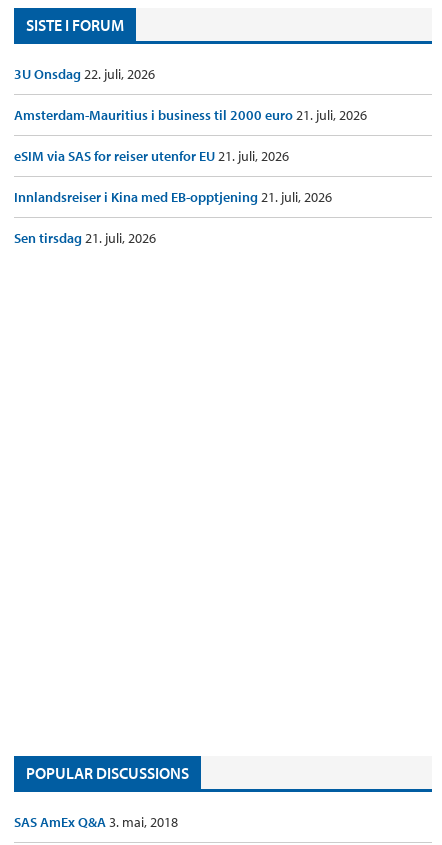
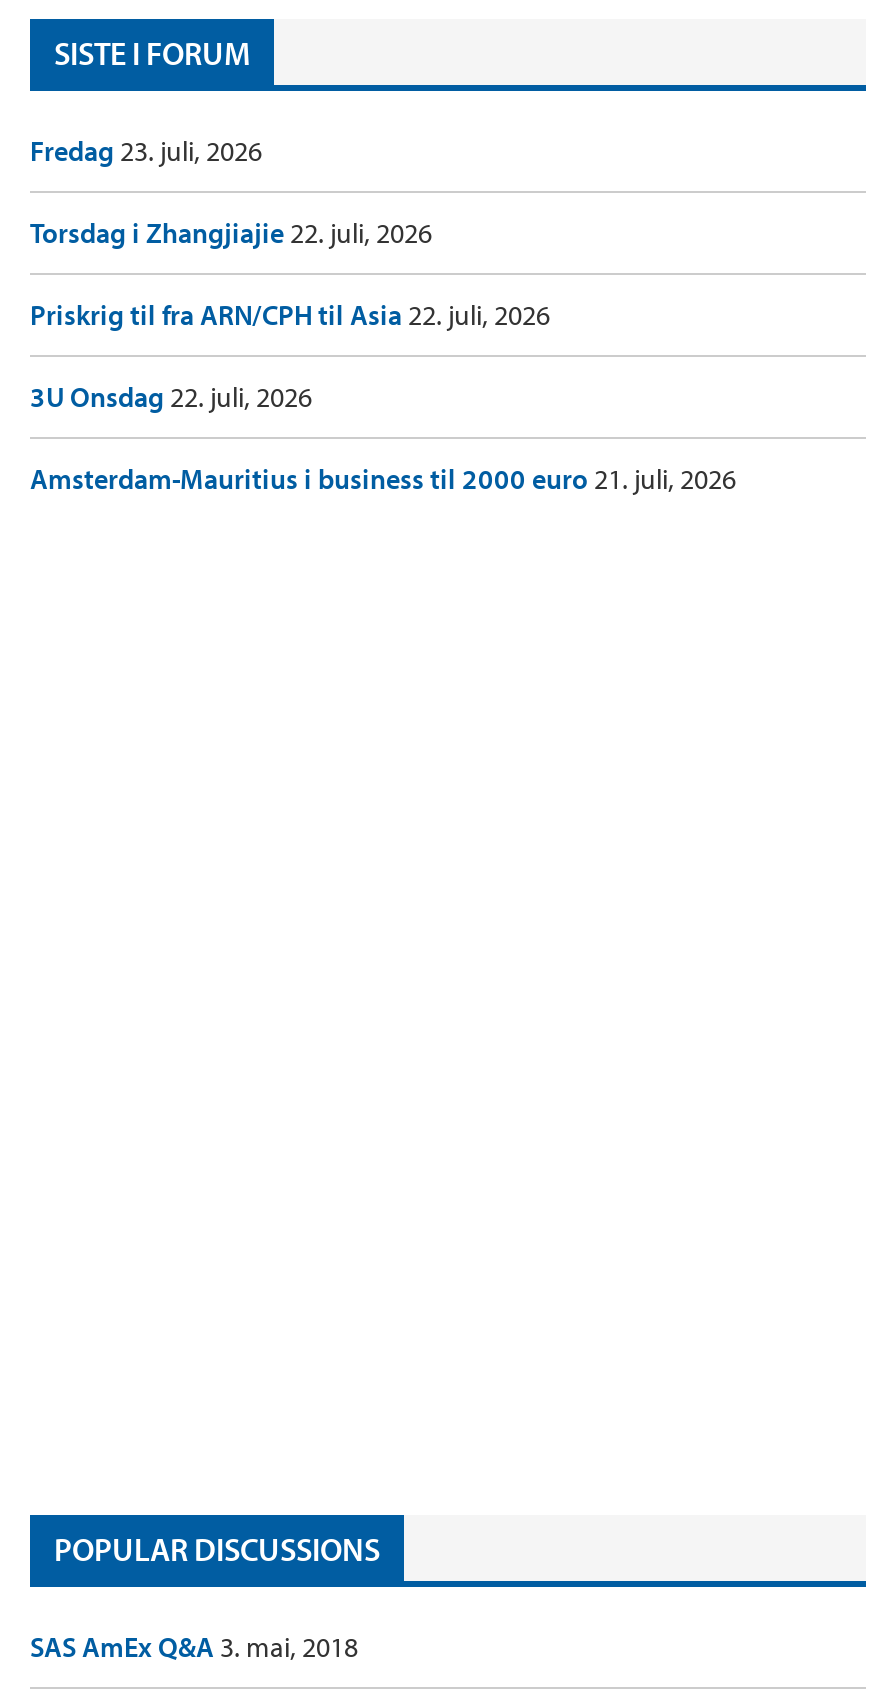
none -> [30,132,550,332] Fredag 23. juli, 2026 | Torsdag i Zhangjiajie 22. juli, 2026 | Priskrig til fra ARN/CPH til Asia 22. juli, 2026
moved [14,65,367,124] -> [30,378,736,496]: 3U Onsdag 22. juli, 2026 | Amsterdam-Mauritius i business til 2000 euro 21. juli, 2026
[14,147,332,247] eSIM via SAS for reiser utenfor EU 21. juli, 2026 | Innlandsreiser i Kina med EB-opptjening 21. juli, 2026 | Sen tirsdag 21. juli, 2026 -> none

